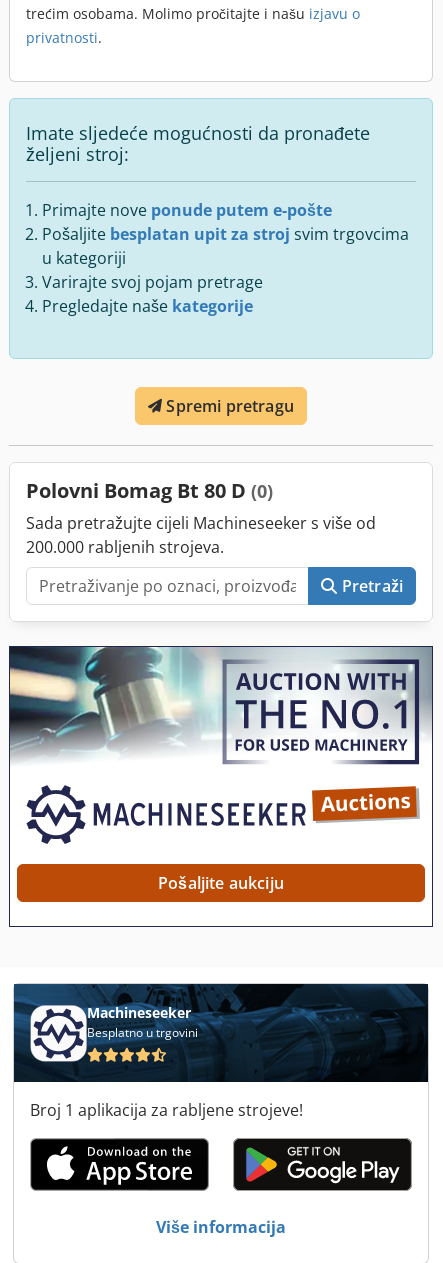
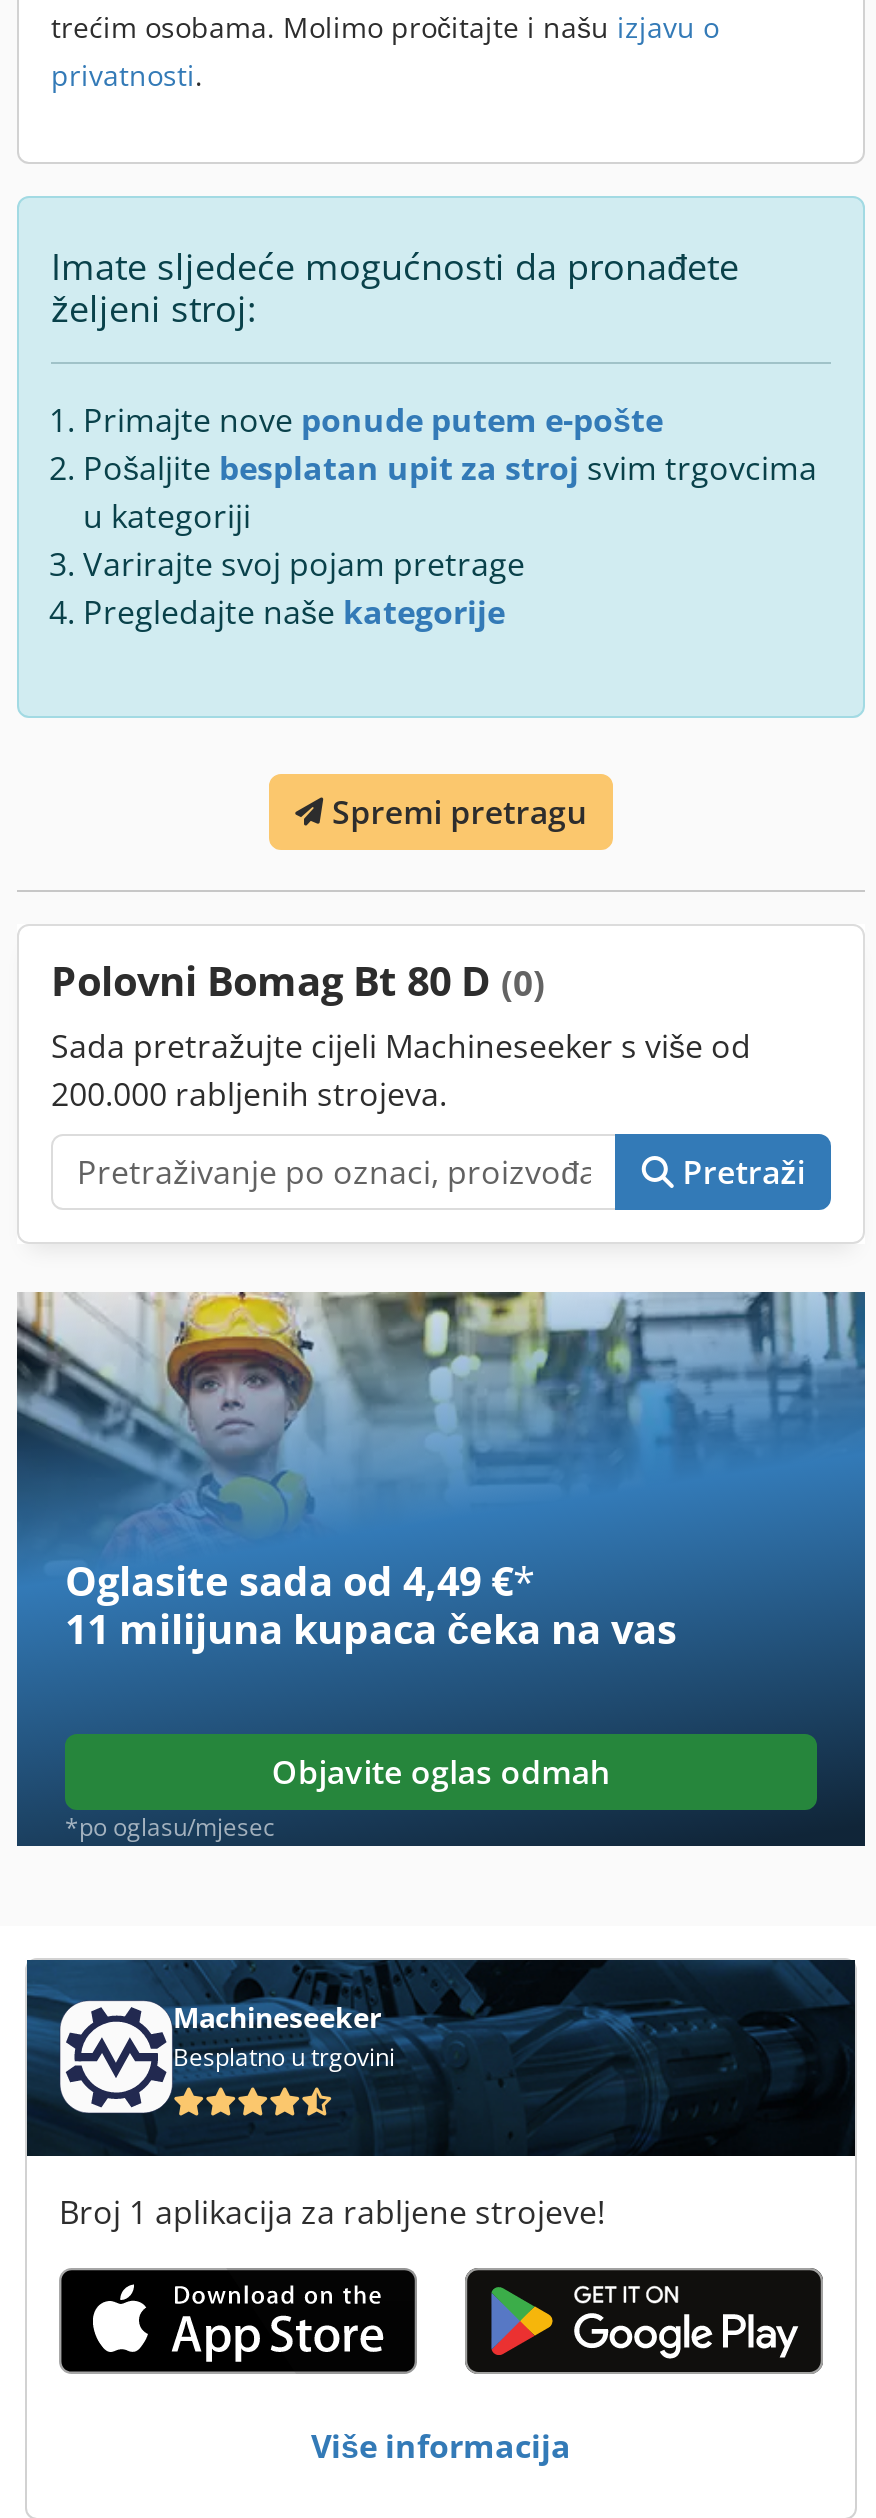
[8,645,433,926] [image] | Pošaljite aukciju -> [17,1290,865,1846] [image] | Oglasite sada od 4,49 €* | 11 milijuna kupaca čeka na vas | Objavite oglas odmah | *po oglasu/mjesec

